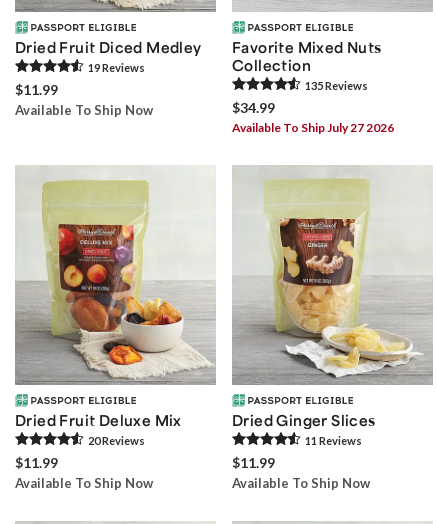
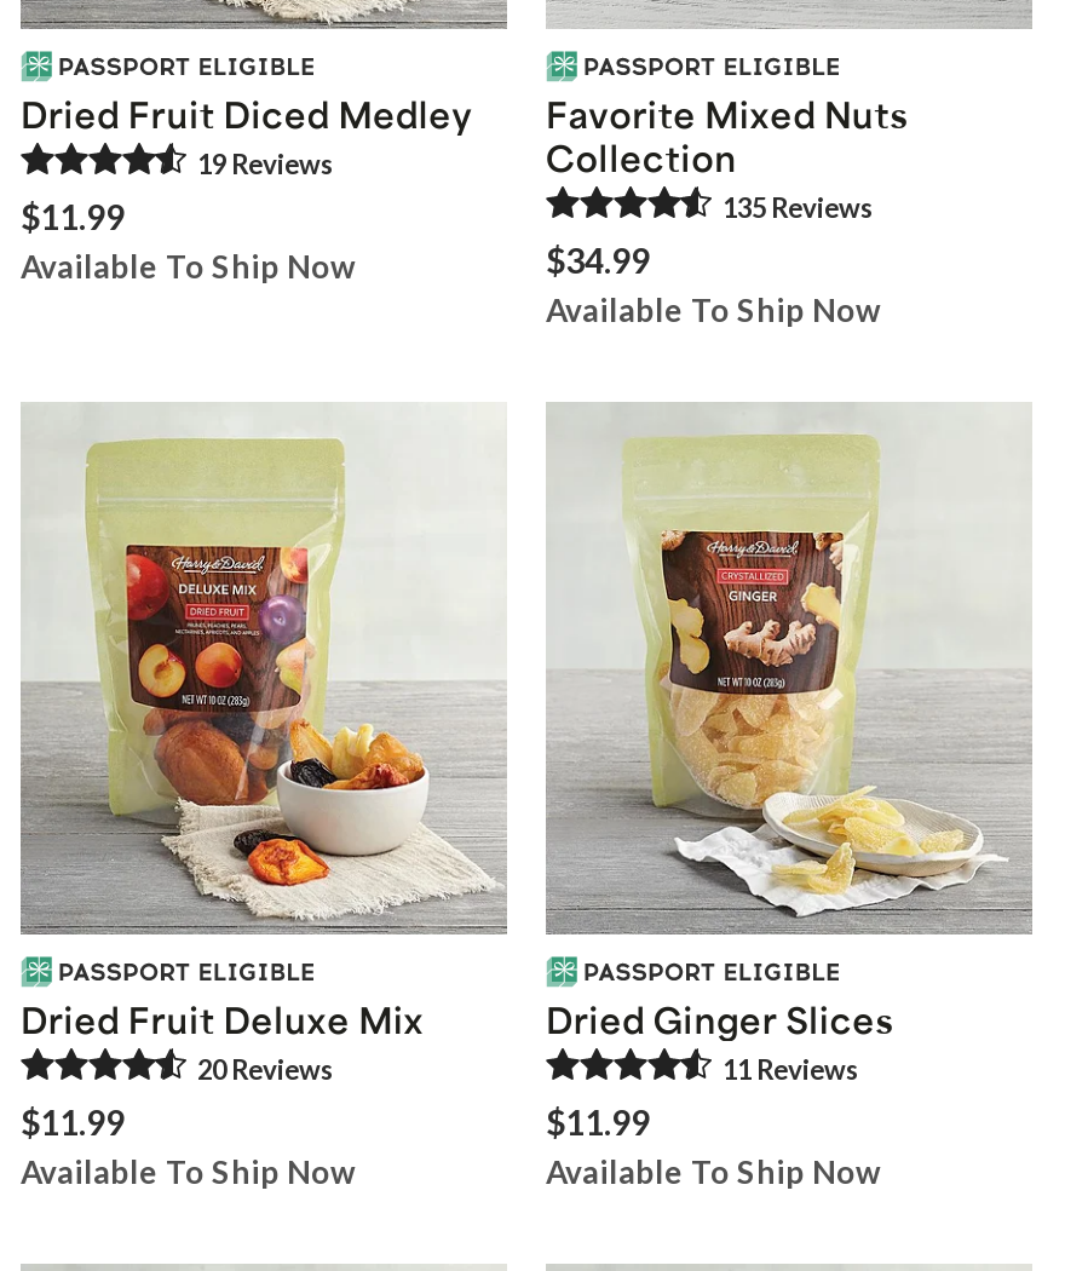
[232,120,394,135] Available To Ship July 27 2026 -> [546,292,880,330] Available To Ship Now

